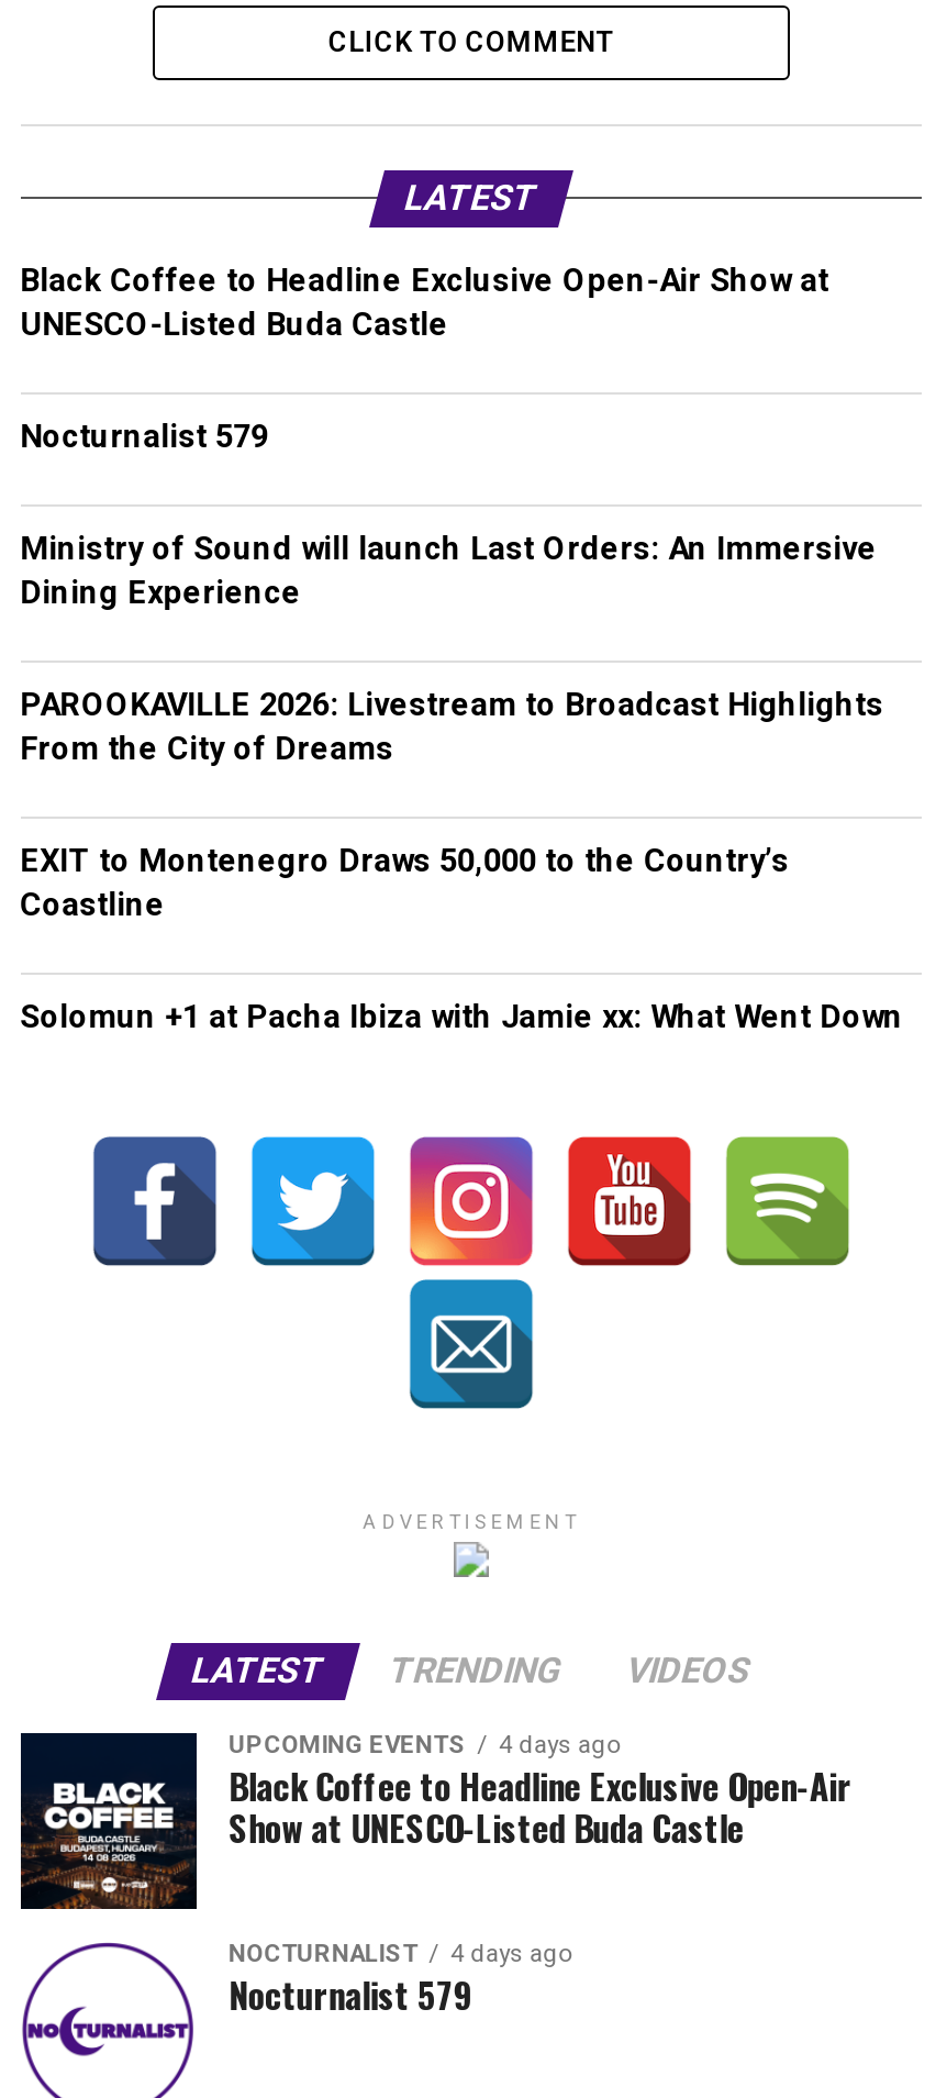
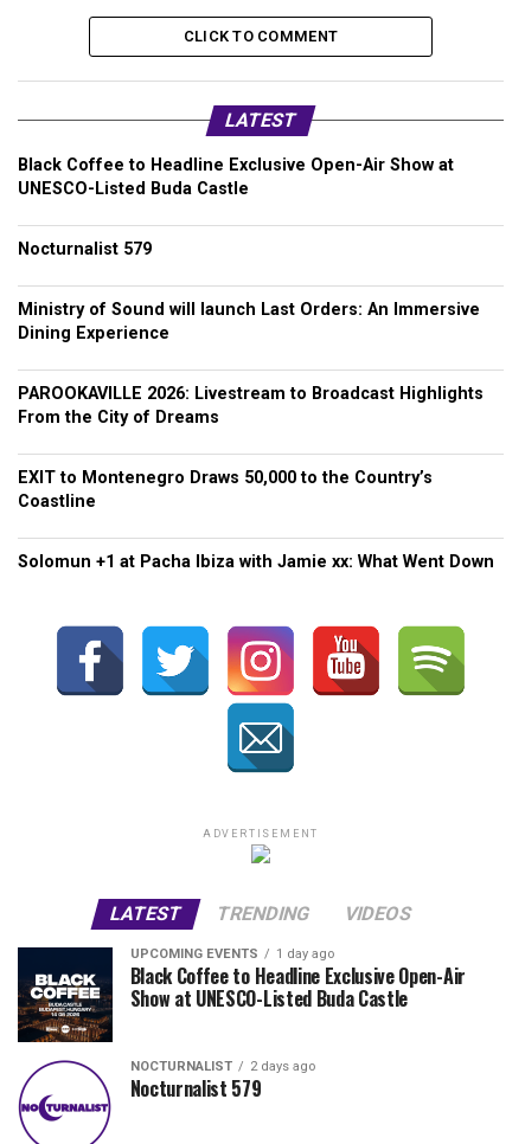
[229,1731,620,1760] UPCOMING EVENTS 4 days ago -> [130,946,334,962] UPCOMING EVENTS 1 day ago
[229,1940,572,1969] NOCTURNALIST 4 days ago -> [130,1059,315,1074] NOCTURNALIST 2 days ago

